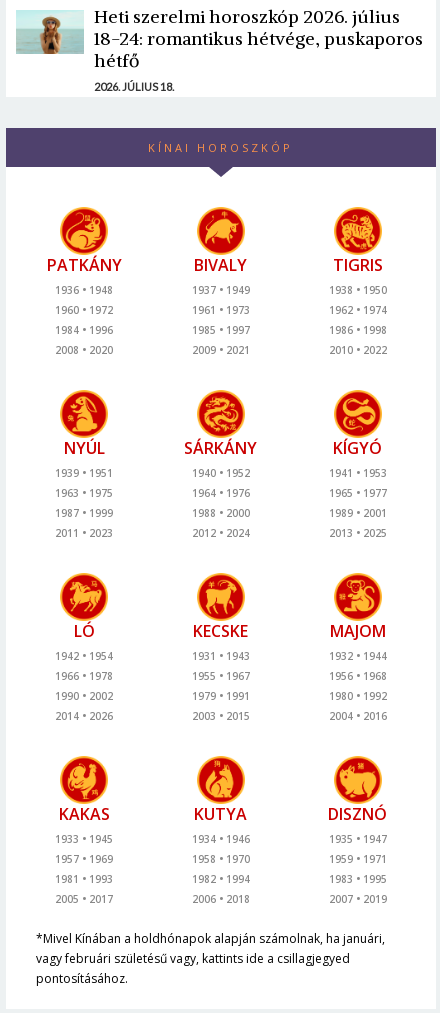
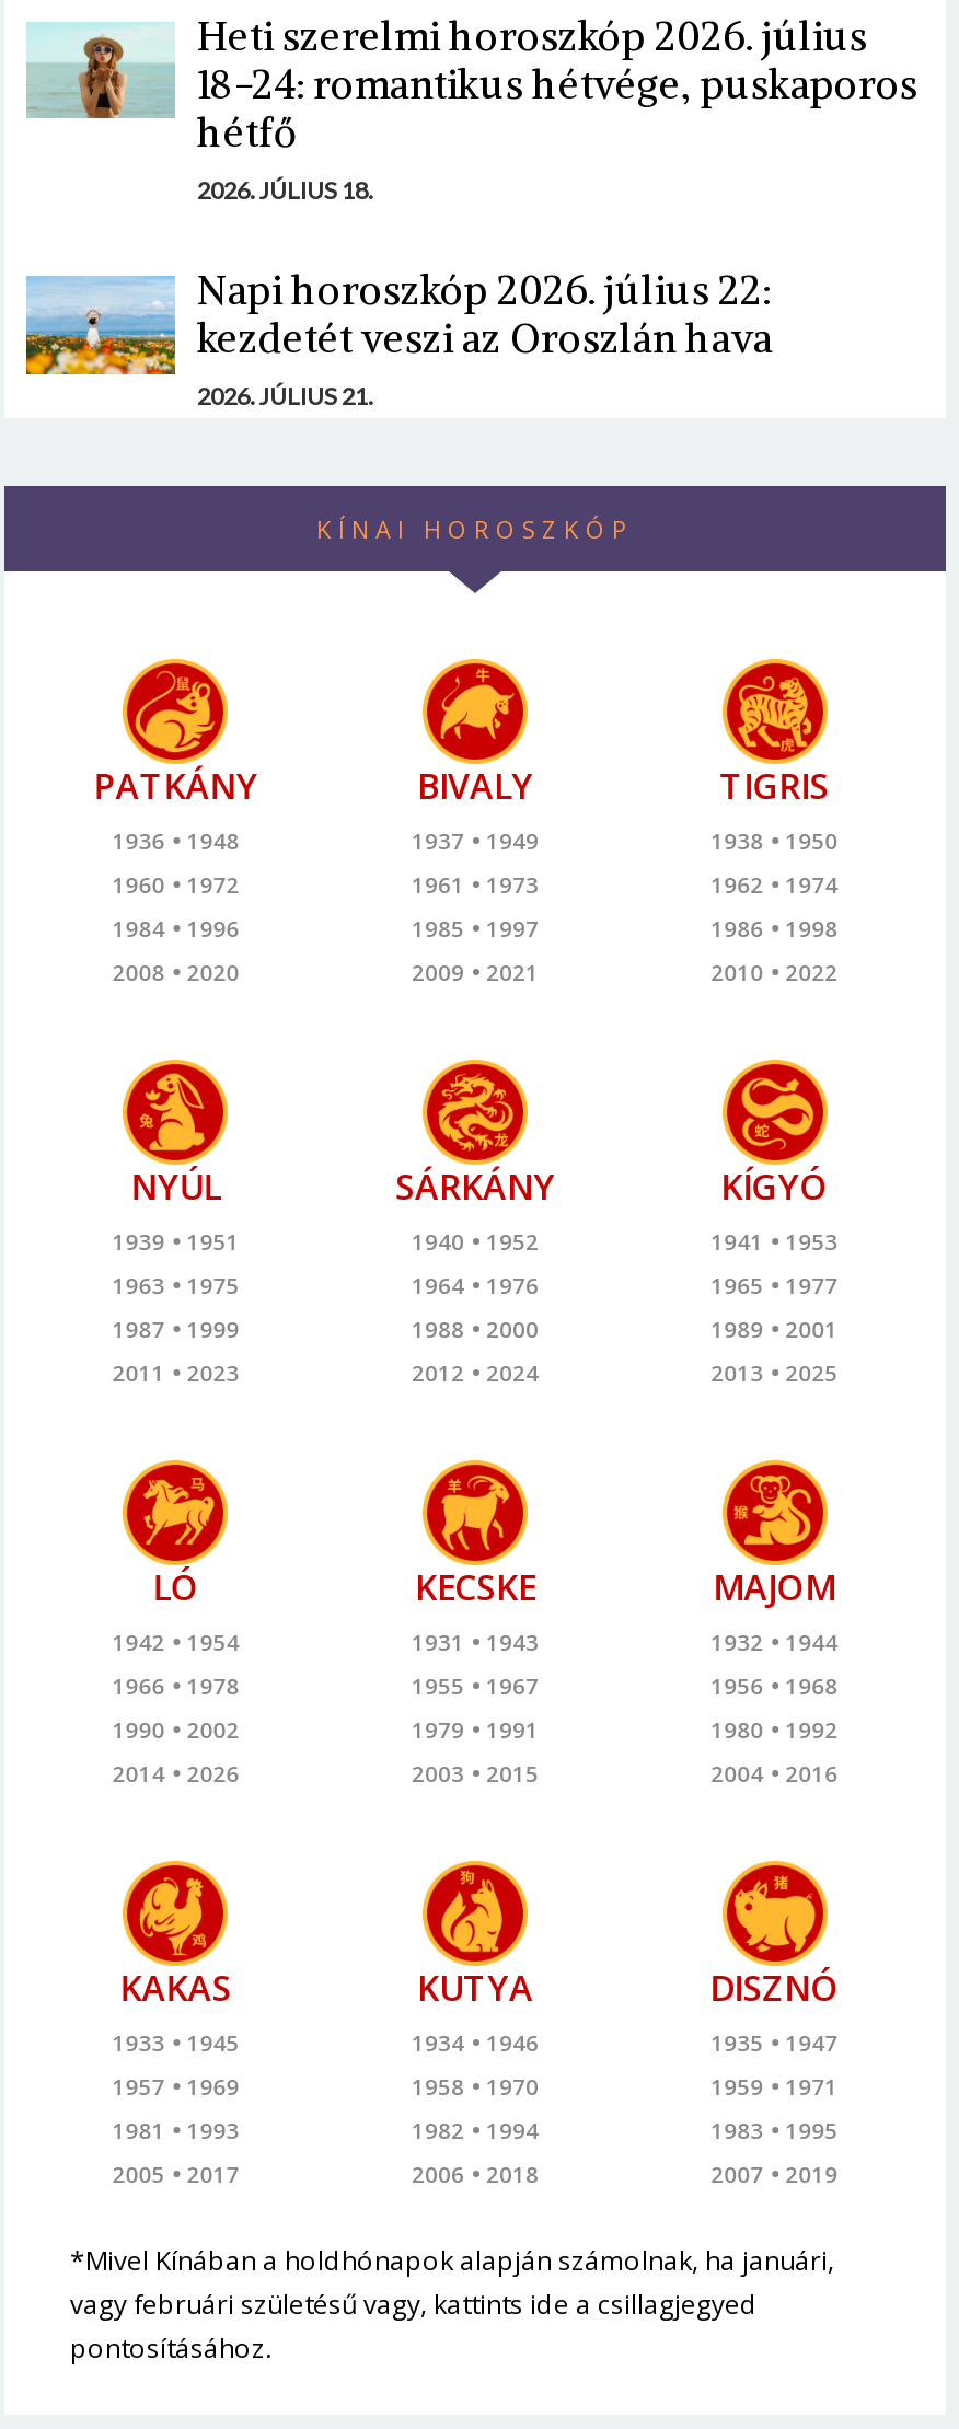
none -> [24,265,773,409] [image] | Napi horoszkóp 2026. július 22: | kezdetét veszi az Oroszlán hava | 2026. JÚLIUS 21.

